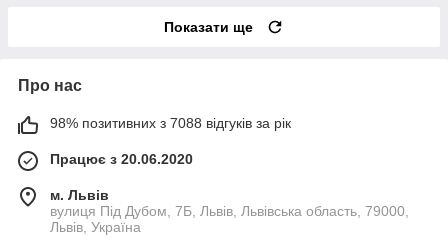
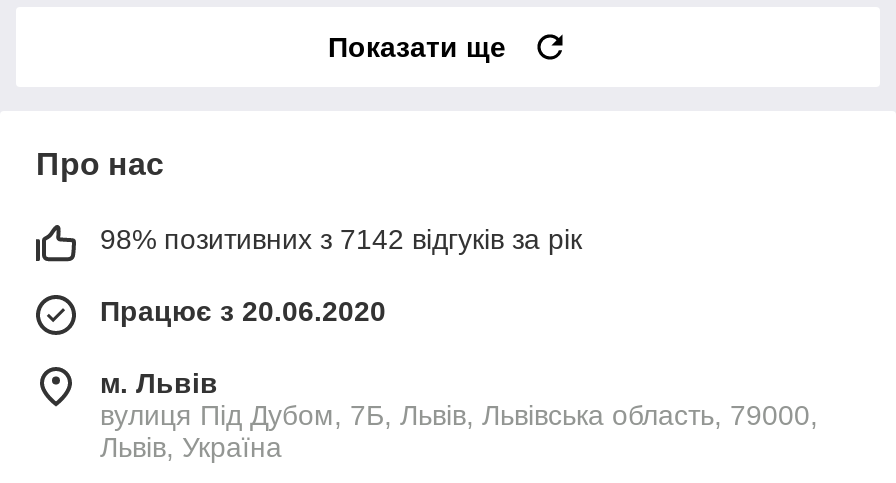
[50,115,291,131] 98% позитивних з 7088 відгуків за рік -> [100,224,582,256] 98% позитивних з 7142 відгуків за рік

